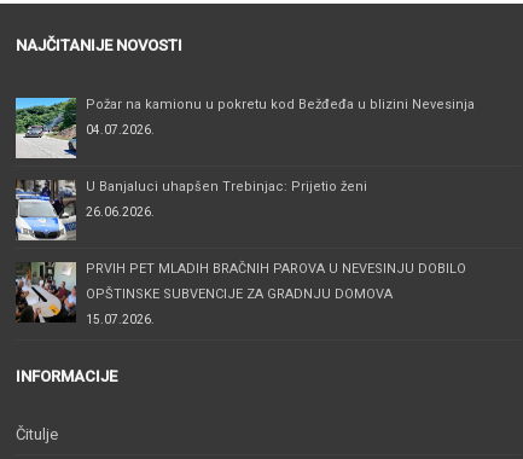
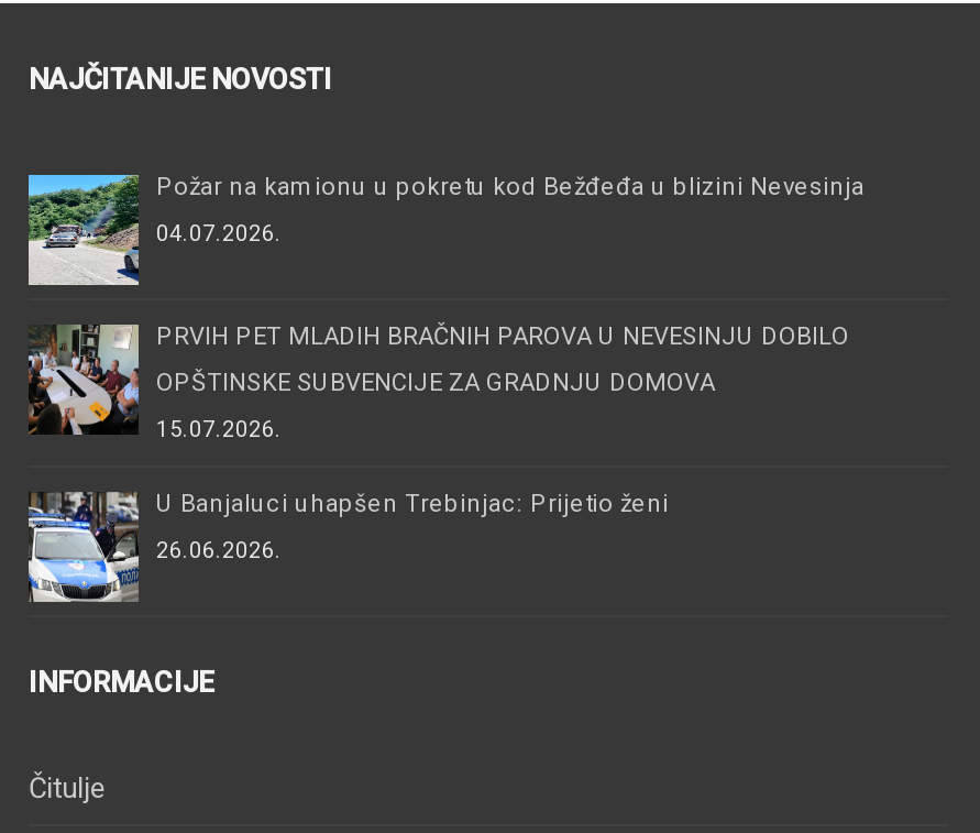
moved [16,178,367,240] -> [26,490,669,605]: [image] | U Banjaluci uhapšen Trebinjac: Prijetio ženi | 26.06.2026.
moved [13,258,466,326] -> [24,319,849,441]: [image] | PRVIH PET MLADIH BRAČNIH PAROVA U NEVESINJU DOBILO | OPŠTINSKE SUBVENCIJE ZA GRADNJU DOMOVA | 15.07.2026.

